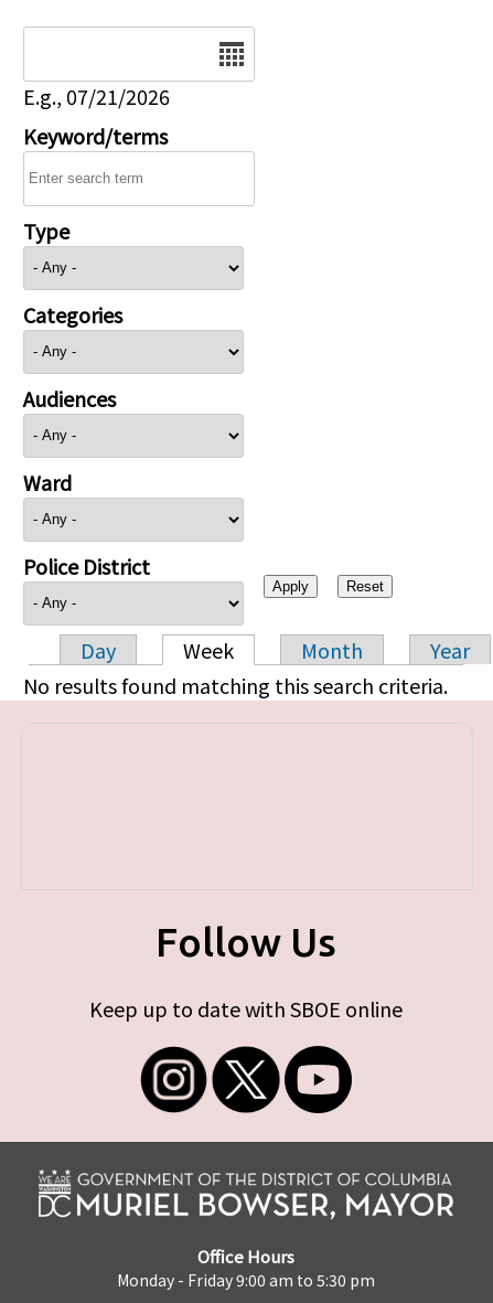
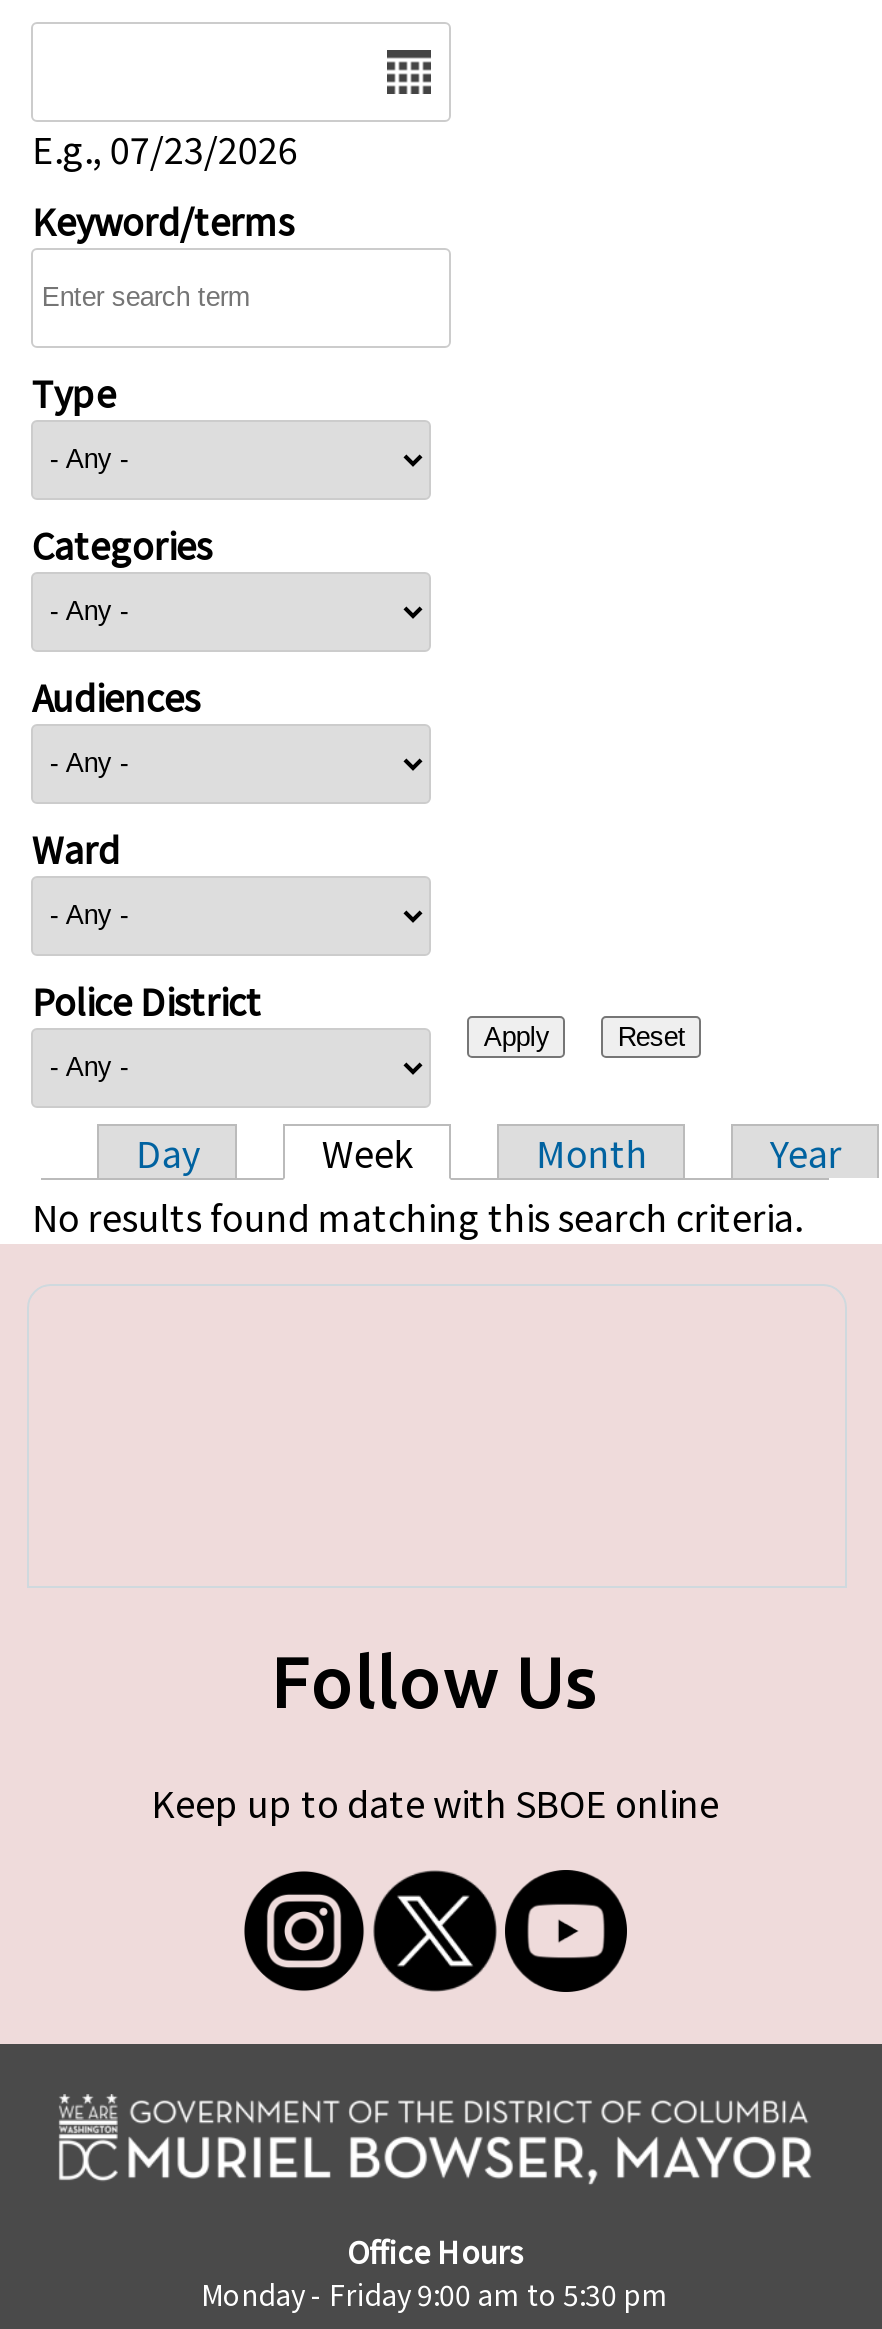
[24,81,170,110] E.g., 07/21/2026 -> [32,121,298,173] E.g., 07/23/2026

